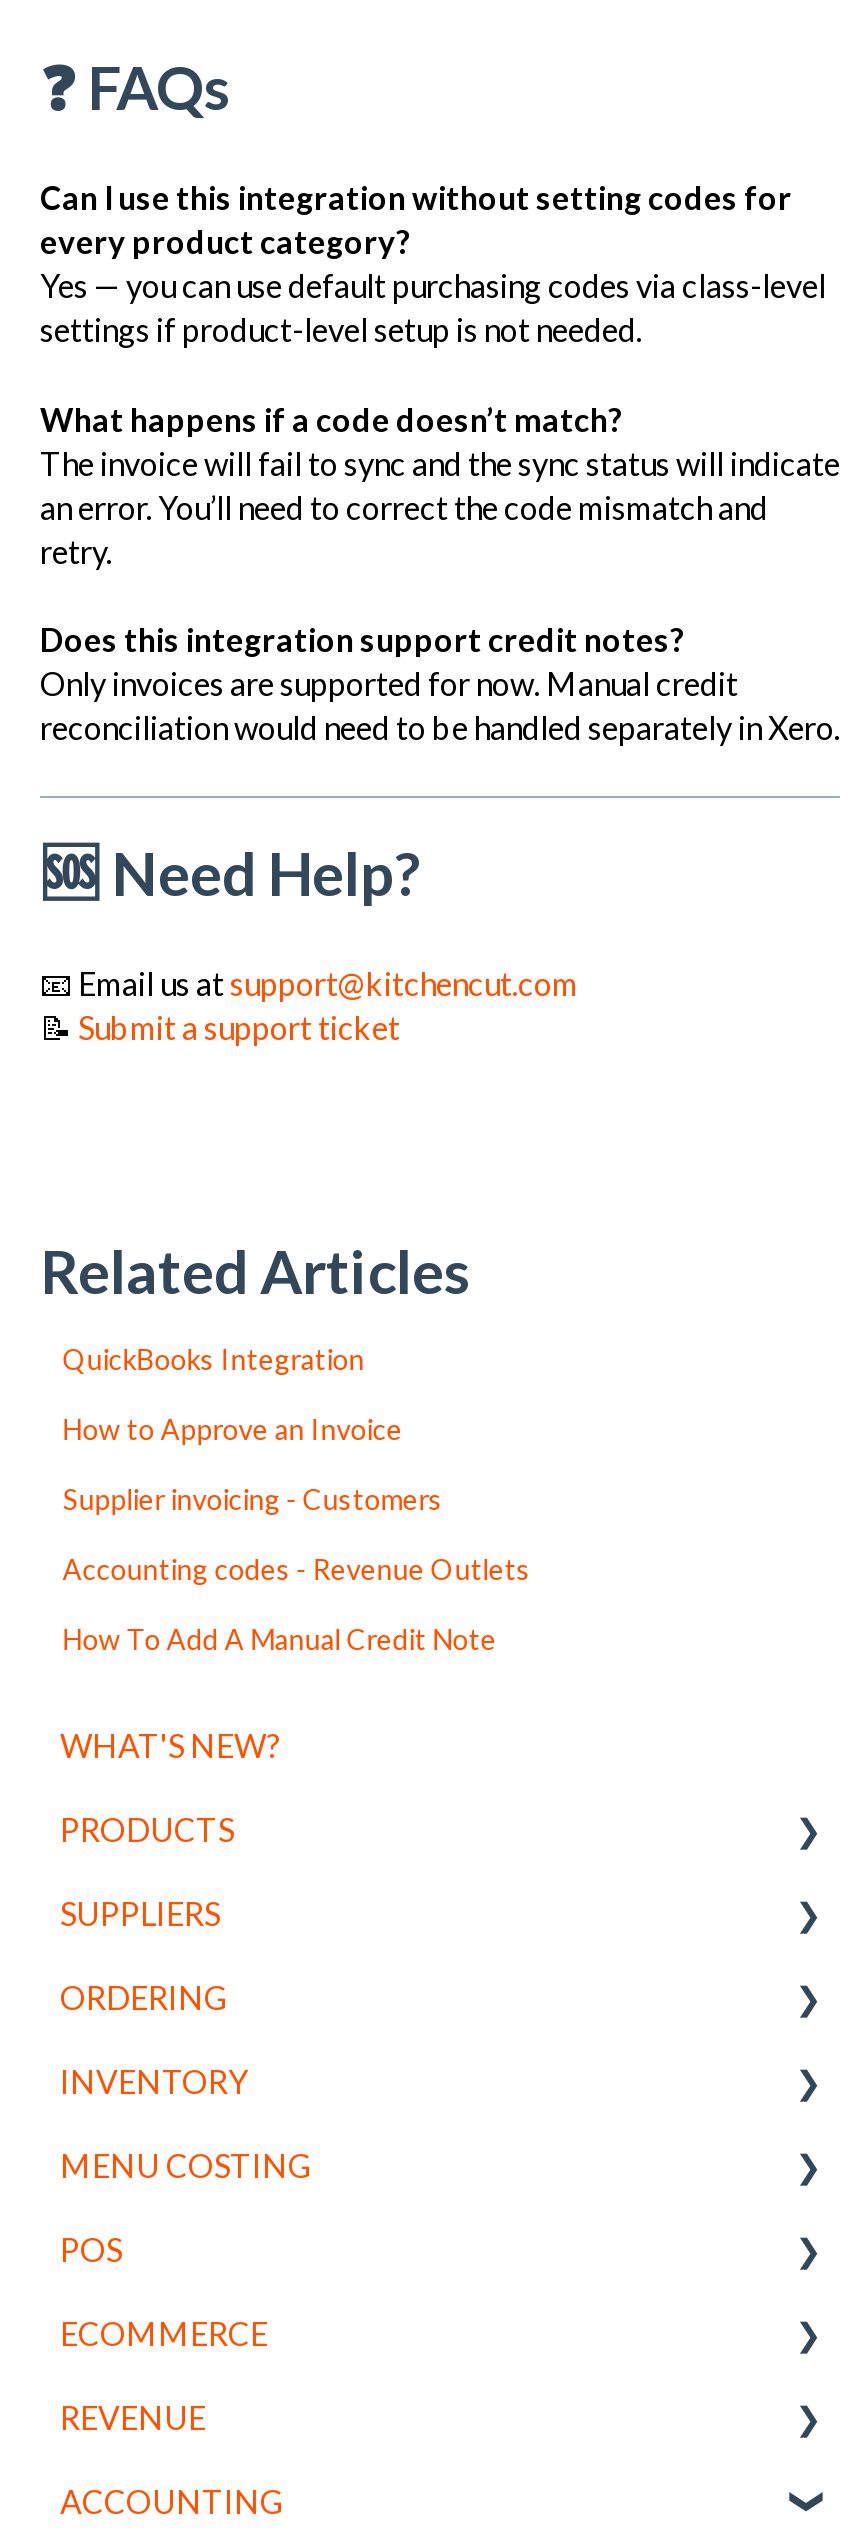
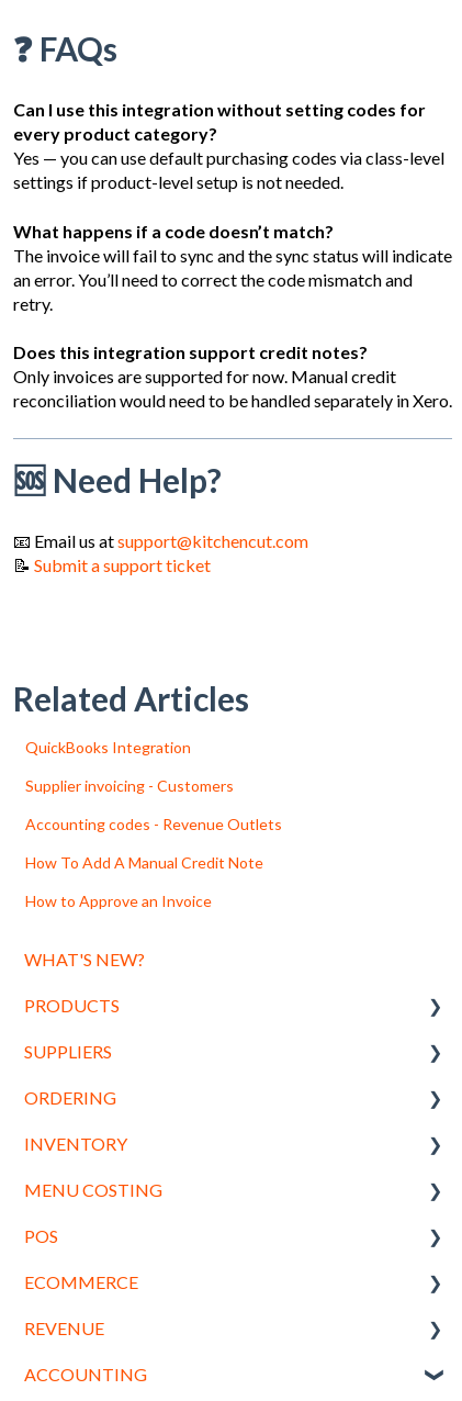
moved [62,1413,402,1447] -> [25,892,212,911]: How to Approve an Invoice
moved [62,1483,530,1657] -> [25,777,282,872]: Supplier invoicing - Customers | Accounting codes - Revenue Outlets | How To Add A Manual Credit Note

